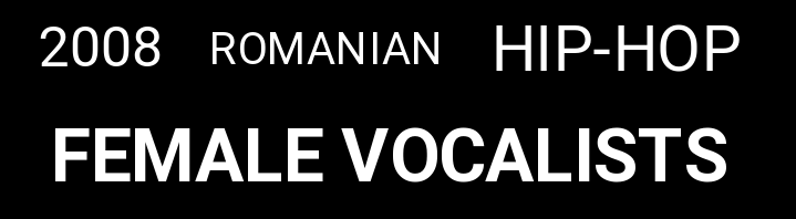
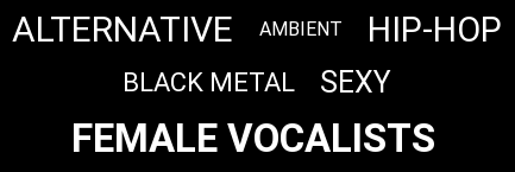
[38,16,444,80] 2008 | ROMANIAN -> [12,8,342,50] ALTERNATIVE | AMBIENT
none -> [122,65,391,100] BLACK METAL | SEXY

